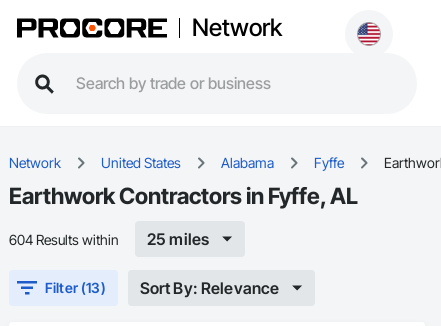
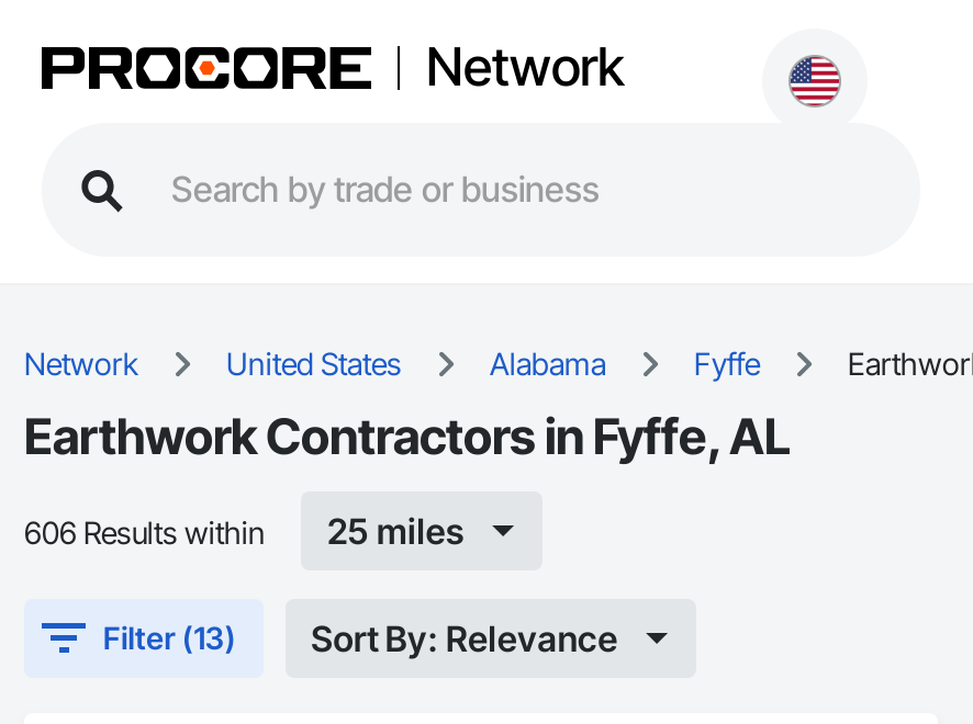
[9,230,119,247] 604 Results within -> [24,512,266,550] 606 Results within

